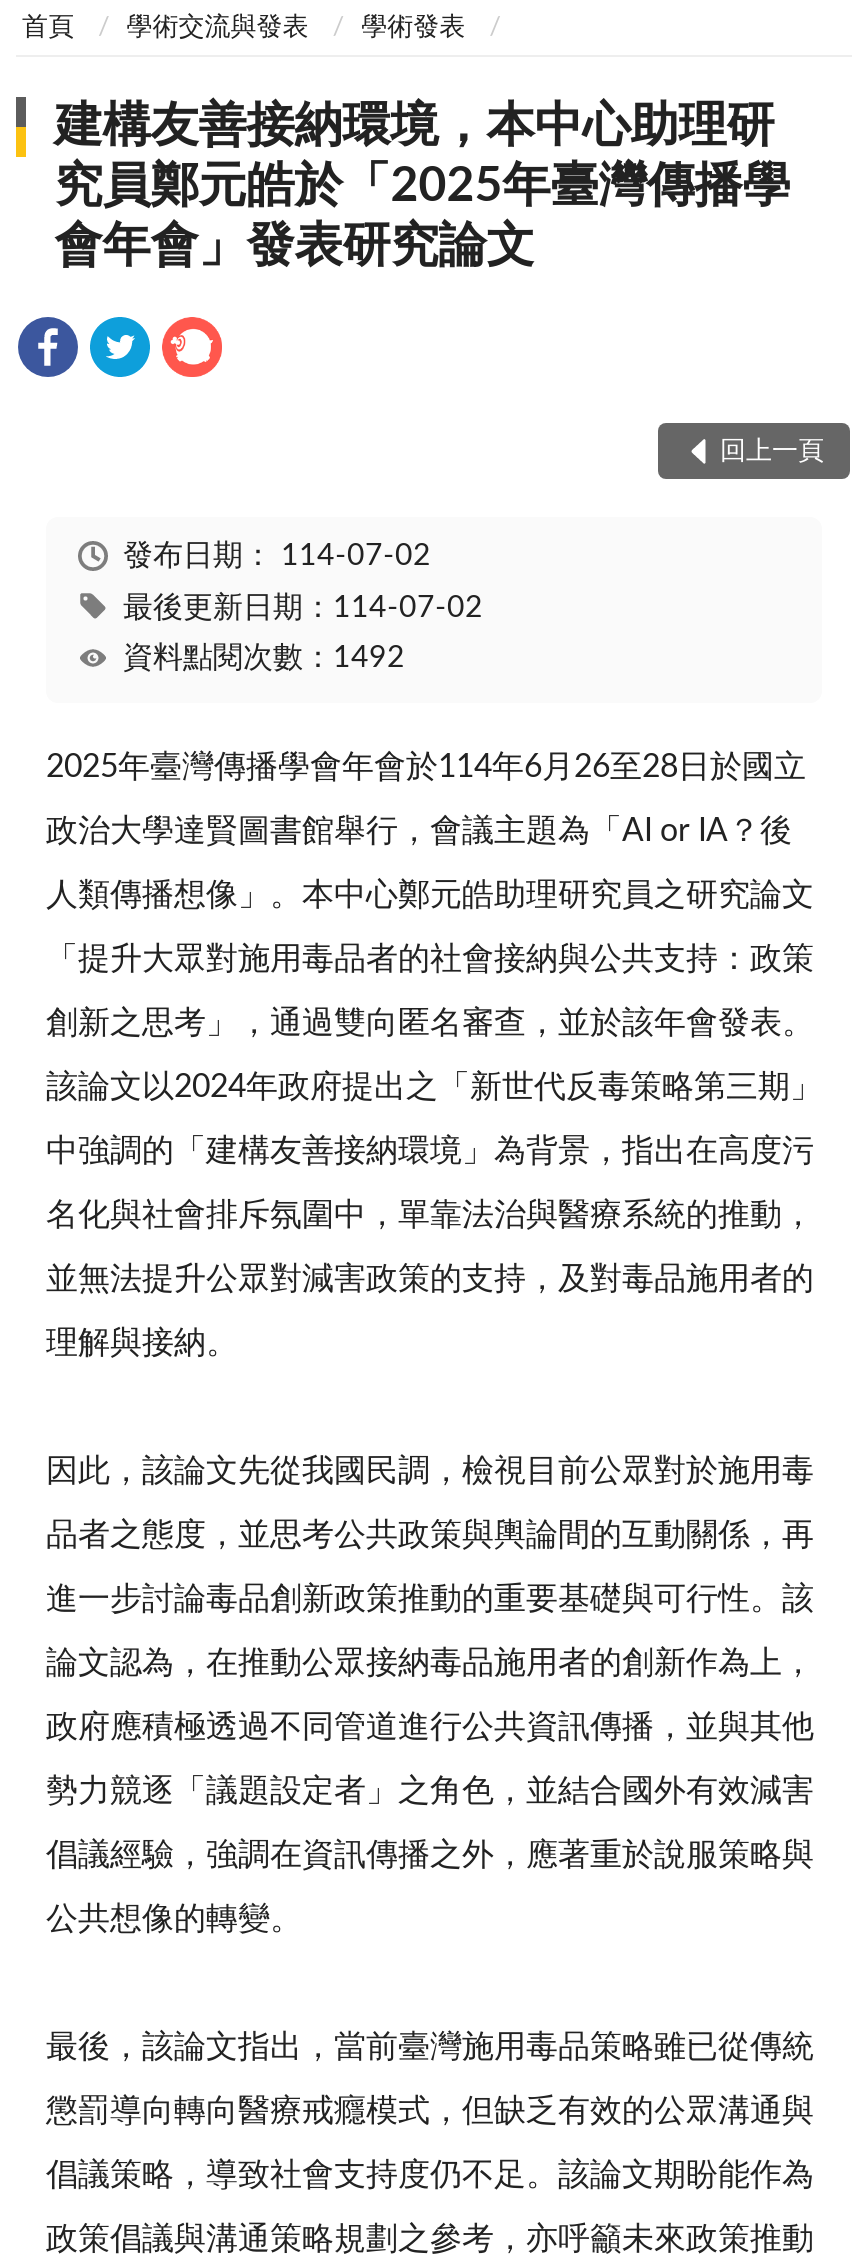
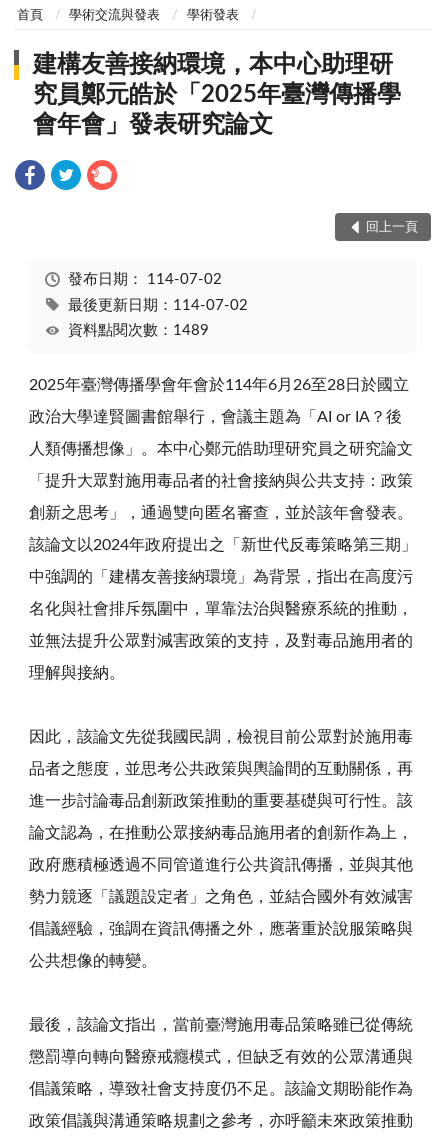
[123,644,405,674] 資料點閱次數：1492 -> [67,323,208,338] 資料點閱次數：1489

